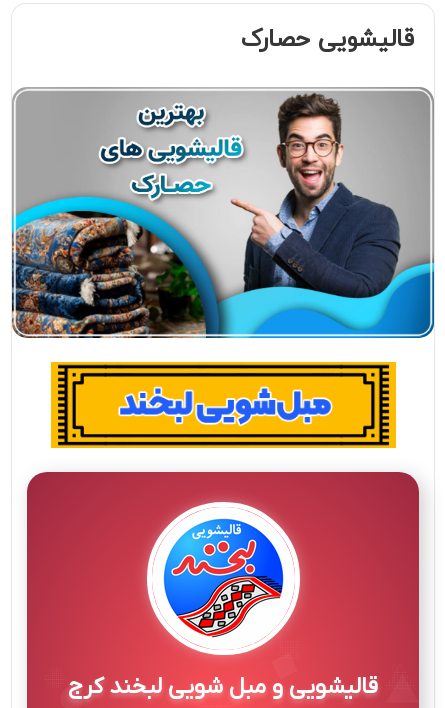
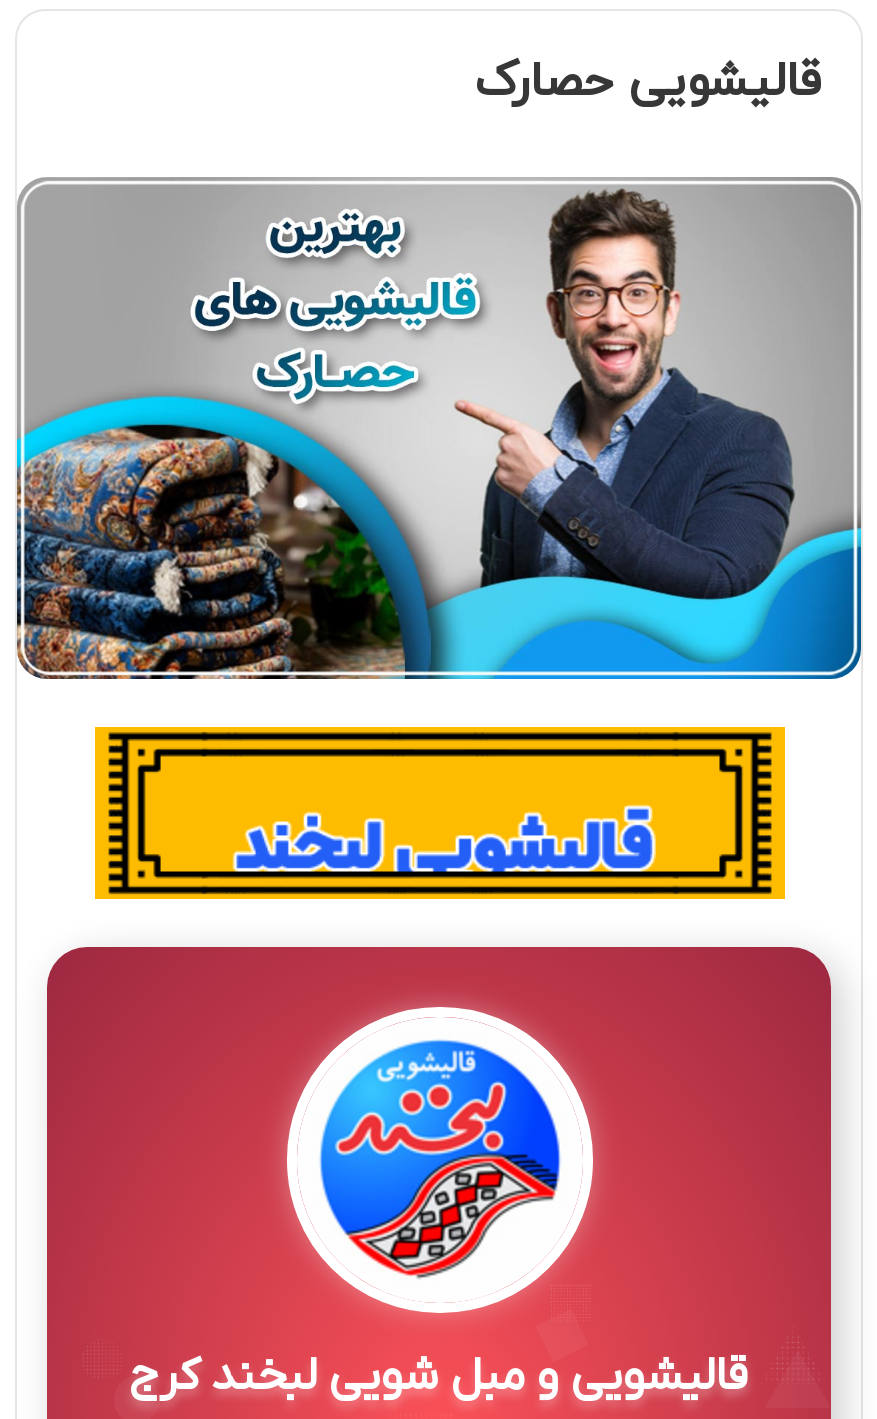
[117,386,334,435] [image] -> [229,777,659,873] [image]

